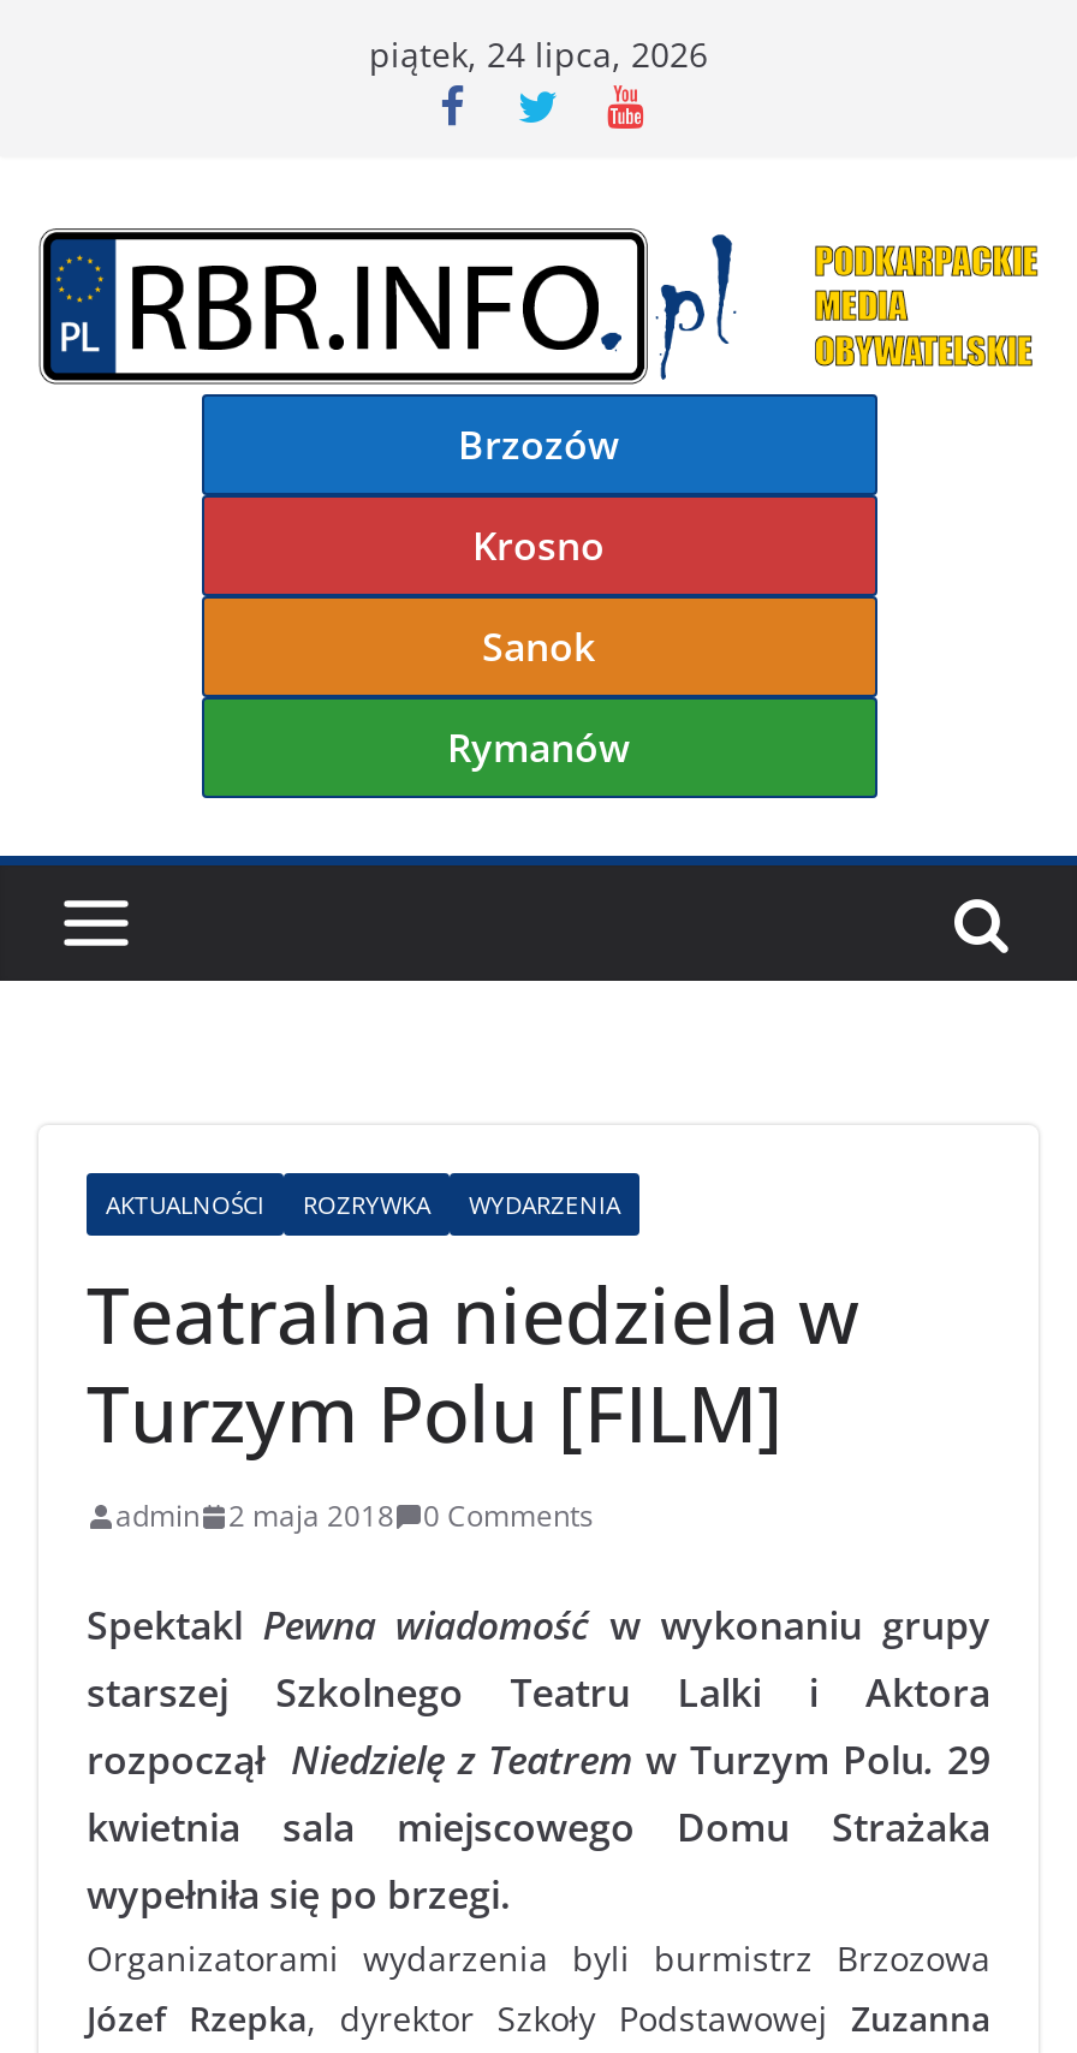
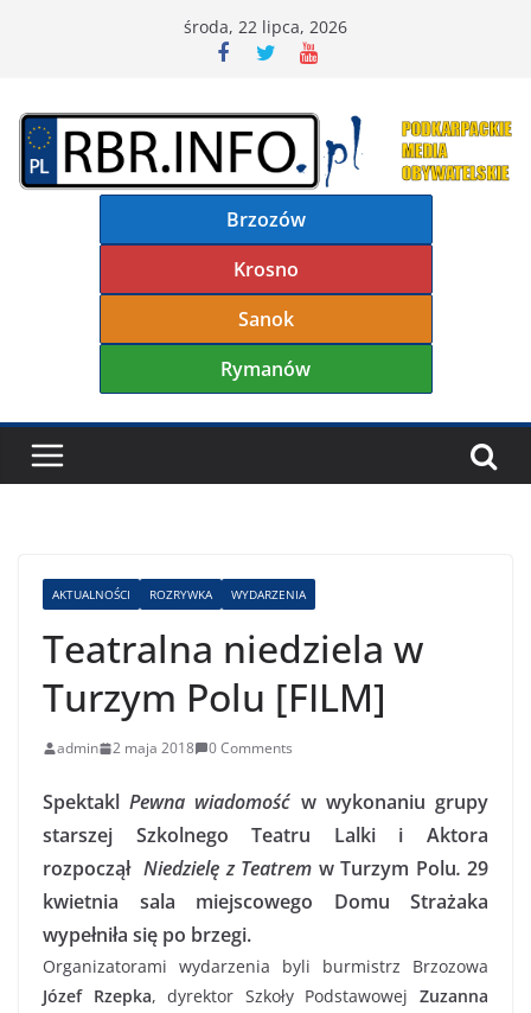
[369,31,708,77] piątek, 24 lipca, 2026 -> [184,15,347,38] środa, 22 lipca, 2026

